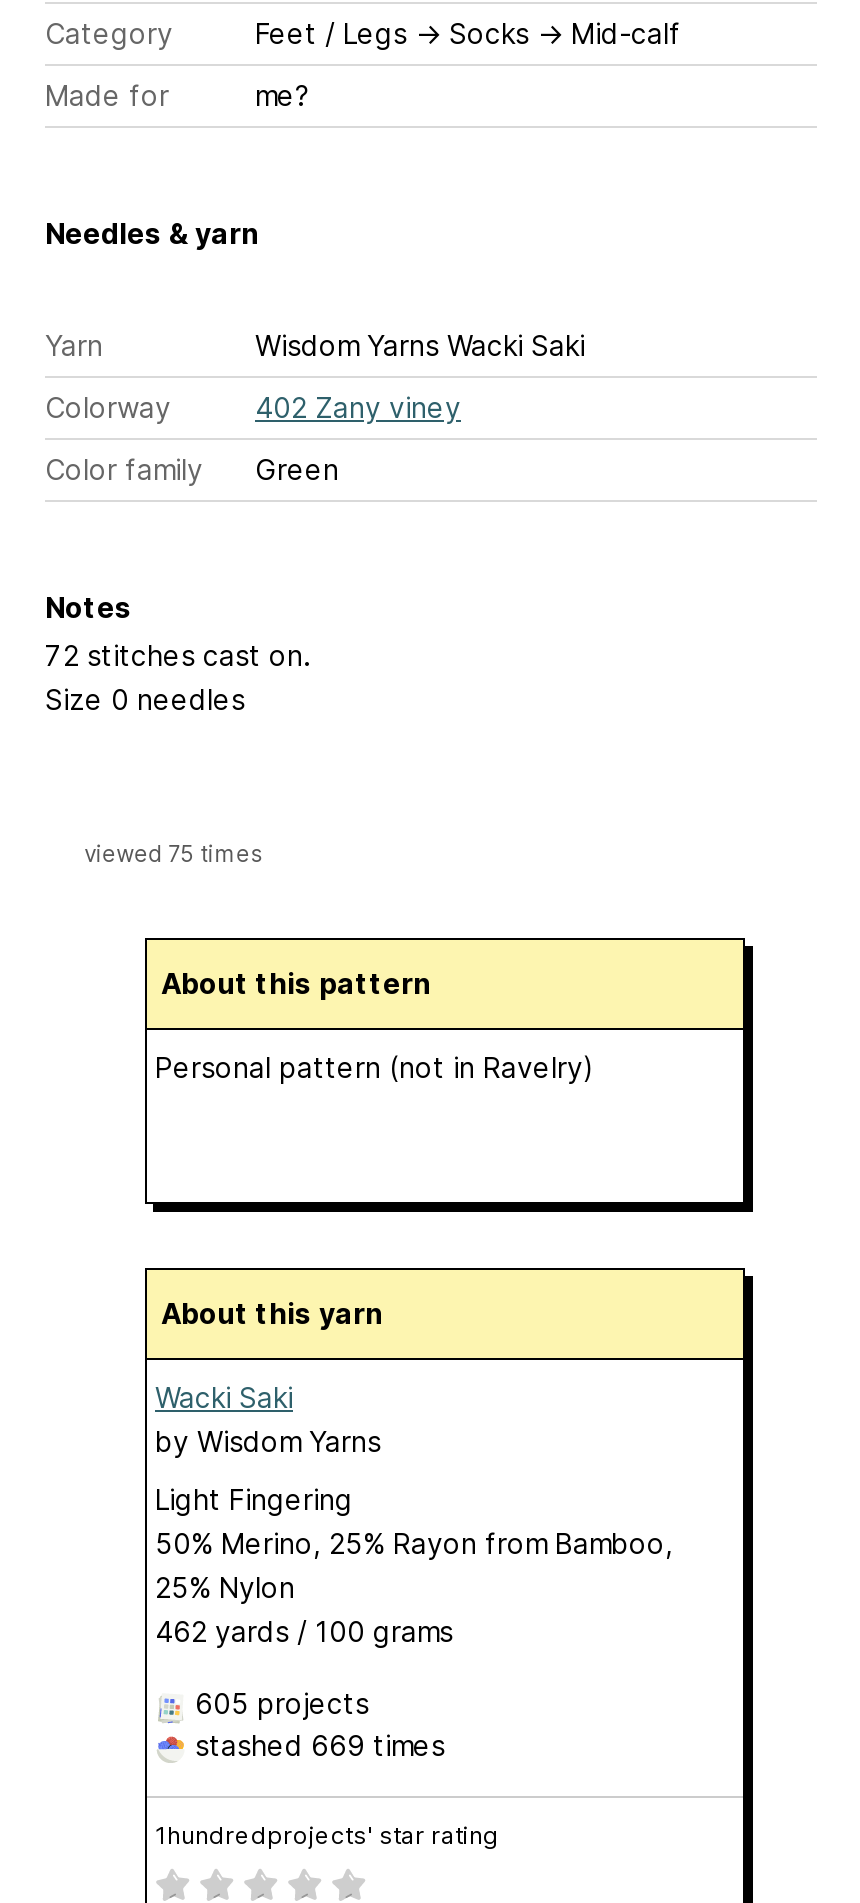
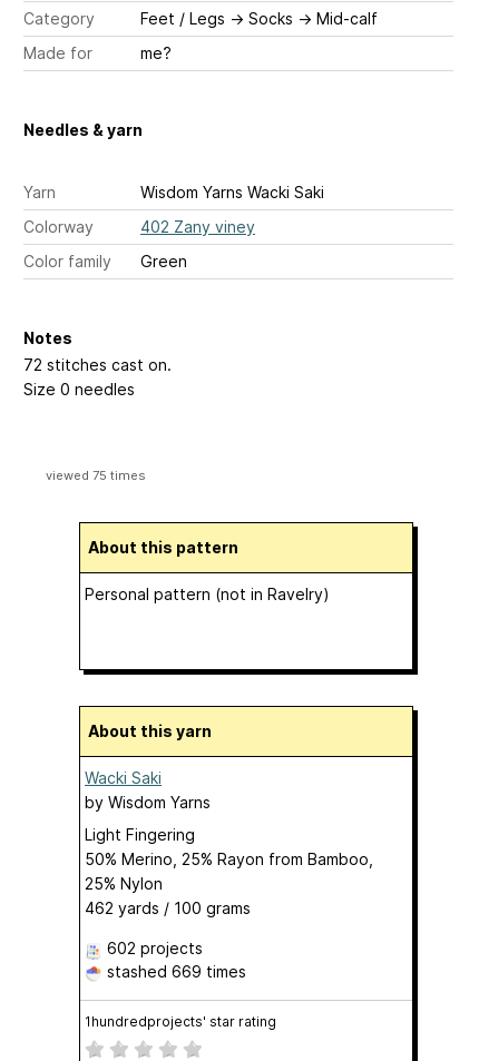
[195,1687,369,1721] 605 projects -> [107,939,203,958] 602 projects

